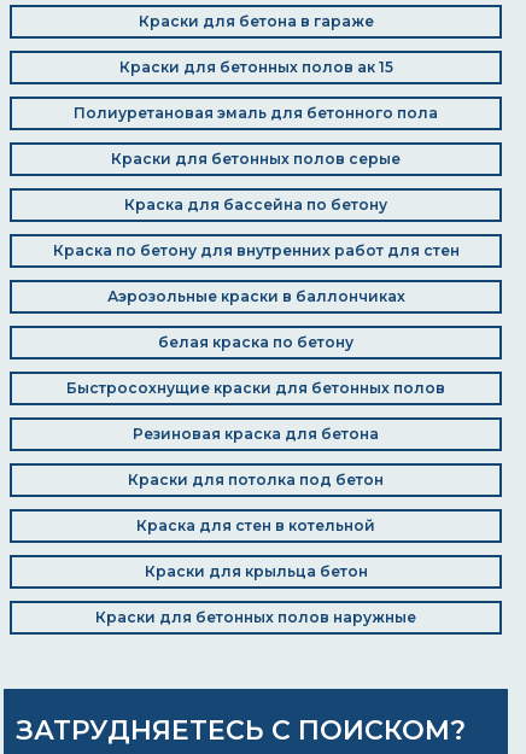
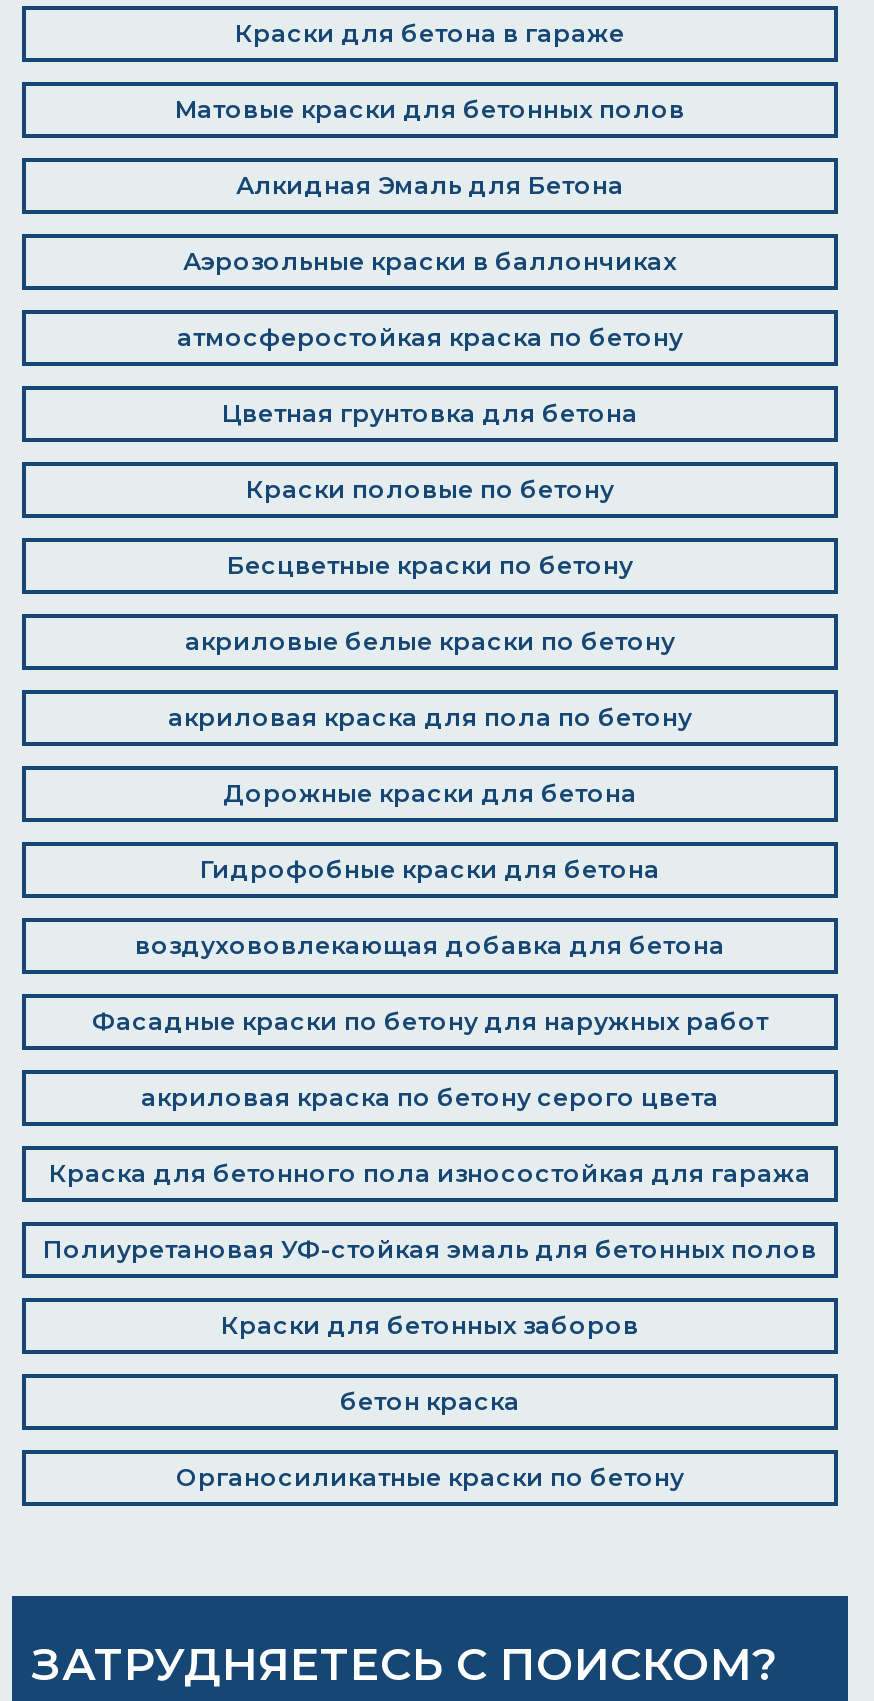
[52,58,459,259] Краски для бетонных полов ак 15 | Полиуретановая эмаль для бетонного пола | Краски для бетонных полов серые | Краска для бассейна по бетону | Краска по бетону для внутренних работ для стен -> [175,94,685,200] Матовые краски для бетонных полов | Алкидная Эмаль для Бетона
moved [107,287,405,305] -> [183,246,677,276]: Аэрозольные краски в баллончиках
[66,333,445,626] белая краска по бетону | Быстросохнущие краски для бетонных полов | Резиновая краска для бетона | Краски для потолка под бетон | Краска для стен в котельной | Краски для крыльца бетон | Краски для бетонных полов наружные -> [43,322,817,1492] атмосферостойкая краска по бетону | Цветная грунтовка для бетона | Краски половые по бетону | Бесцветные краски по бетону | акриловые белые краски по бетону | акриловая краска для пола по бетону | Дорожные краски для бетона | Гидрофобные краски для бетона | воздухововлекающая добавка для бетона | Фасадные краски по бетону для наружных работ | акриловая краска по бетону серого цвета | Краска для бетонного пола износостойкая для гаража | Полиуретановая УФ-стойкая эмаль для бетонных полов | Краски для бетонных заборов | бетон краска | Органосиликатные краски по бетону

